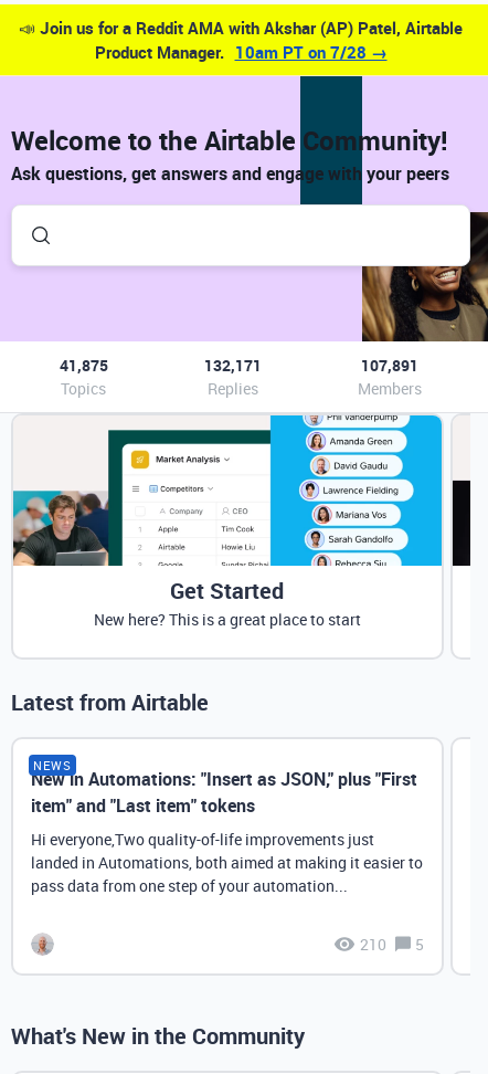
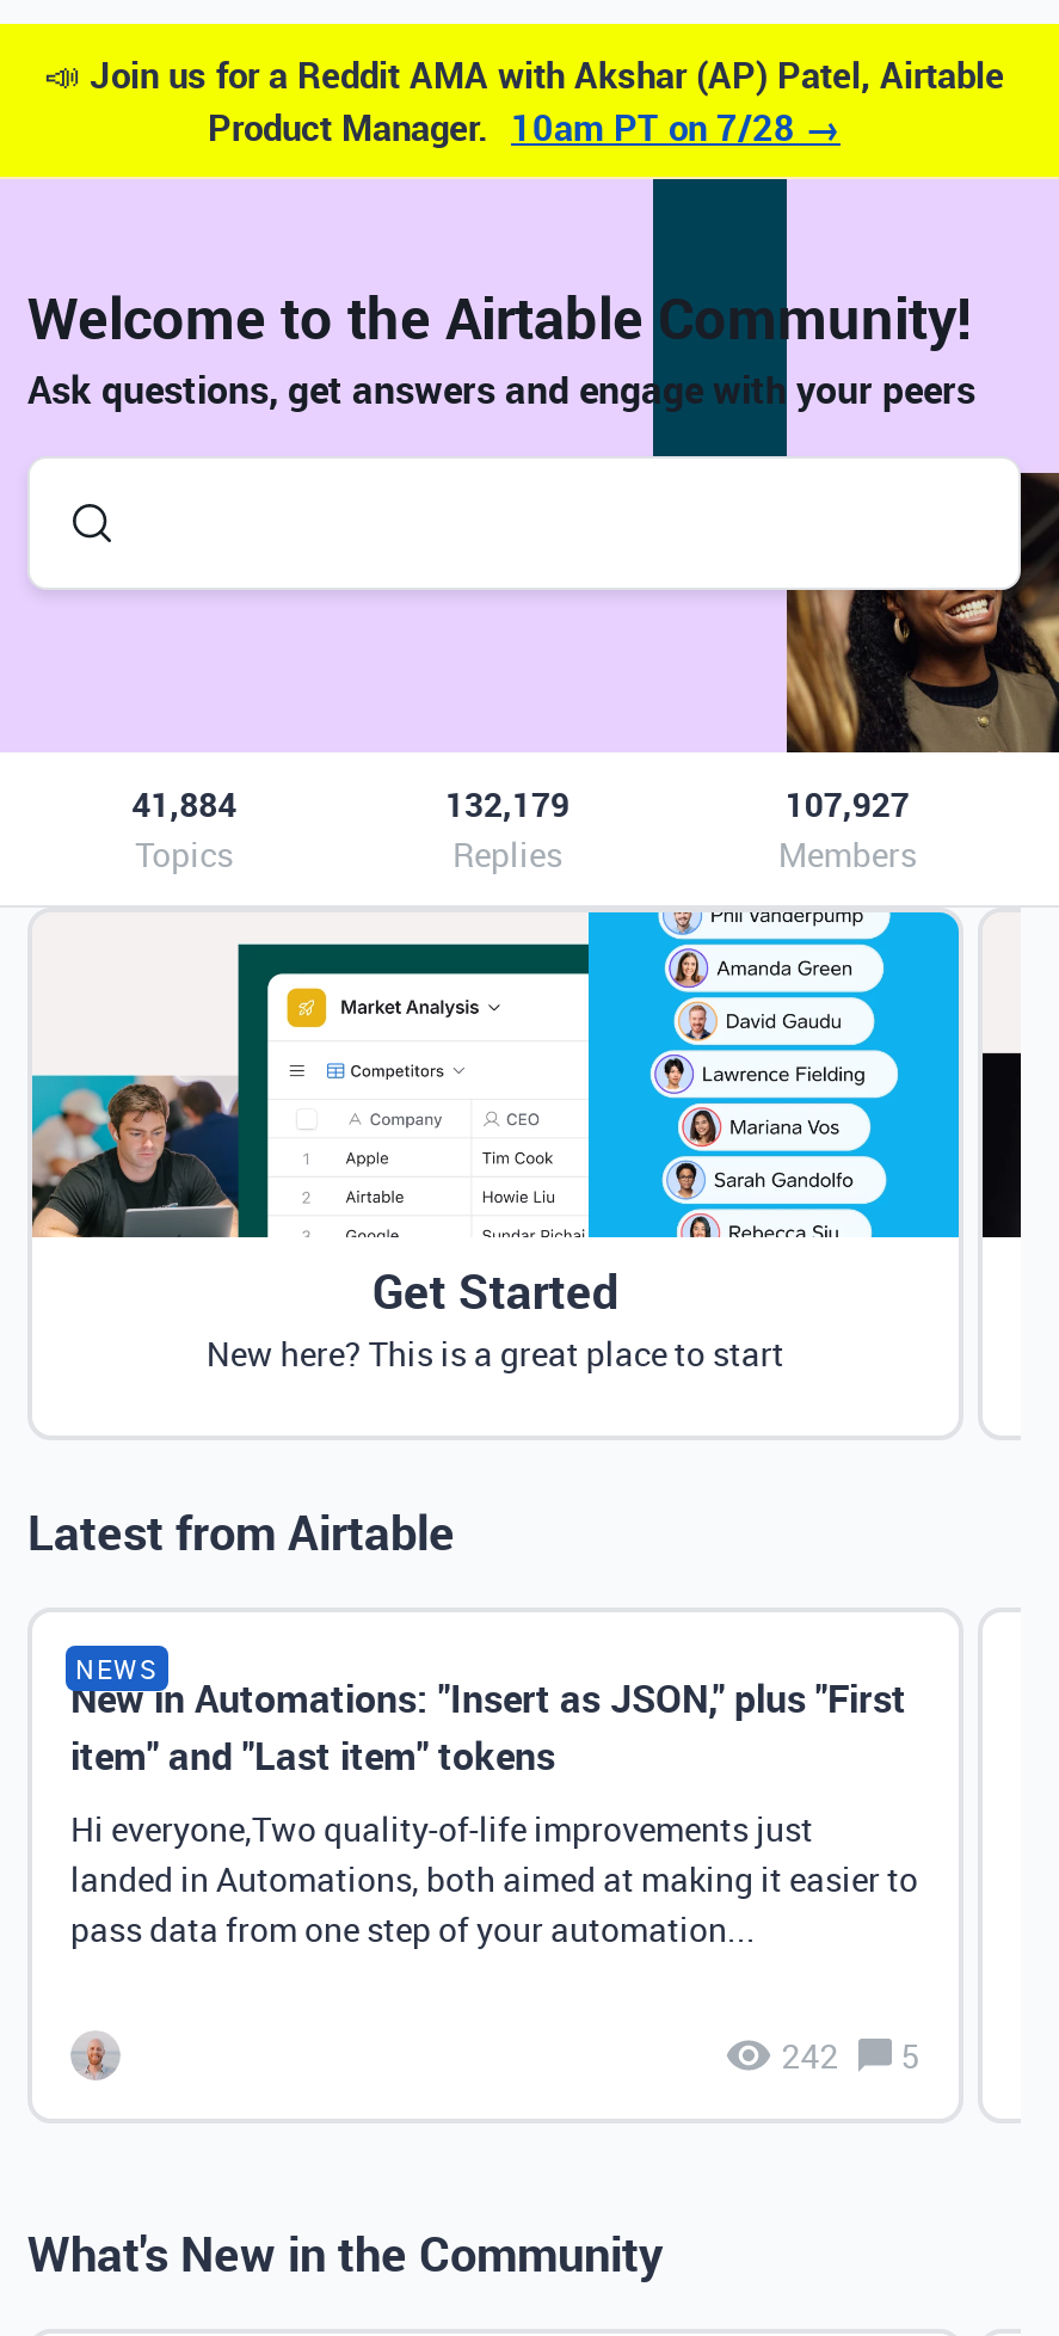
[59,355,108,376] 41,875 -> [132,781,237,826] 41,884
[204,355,262,376] 132,171 -> [445,781,569,826] 132,179
[361,355,419,376] 107,891 -> [785,781,909,826] 107,927
[360,934,424,955] 210 5 -> [782,2033,920,2078] 242 5

